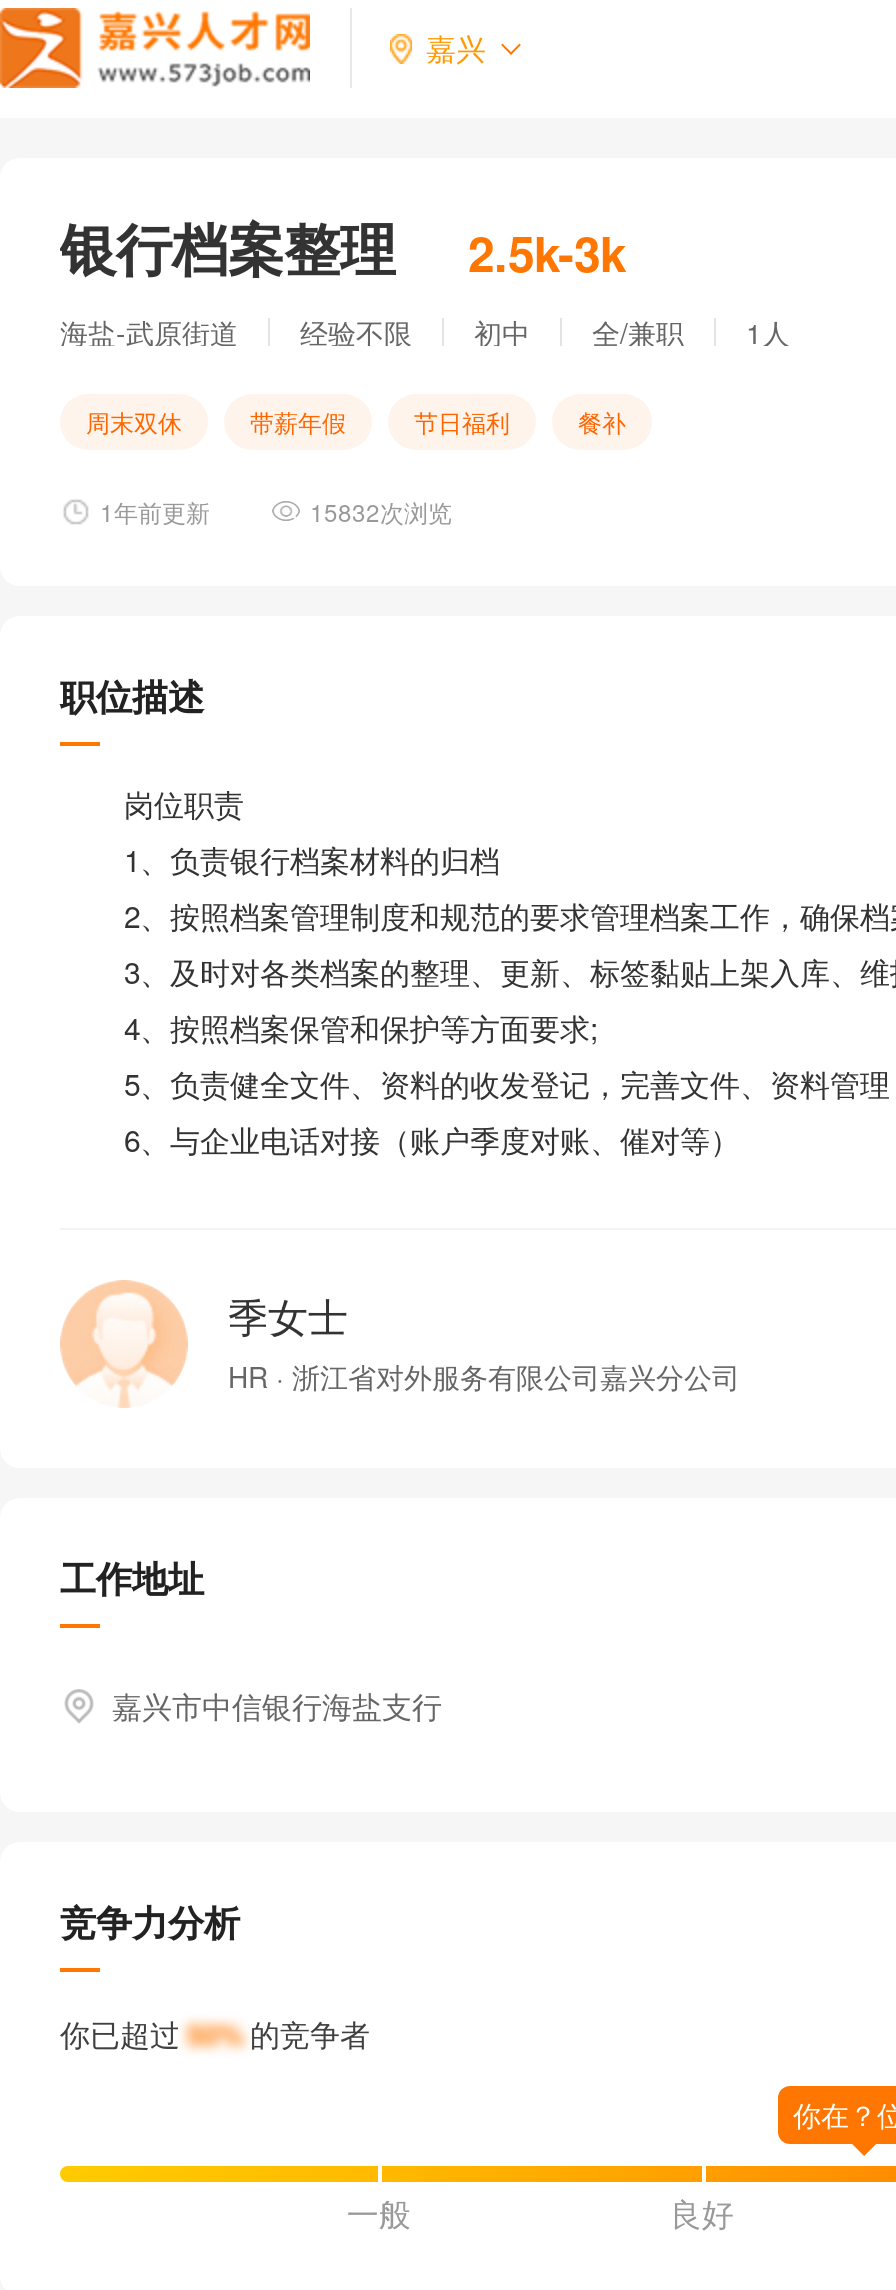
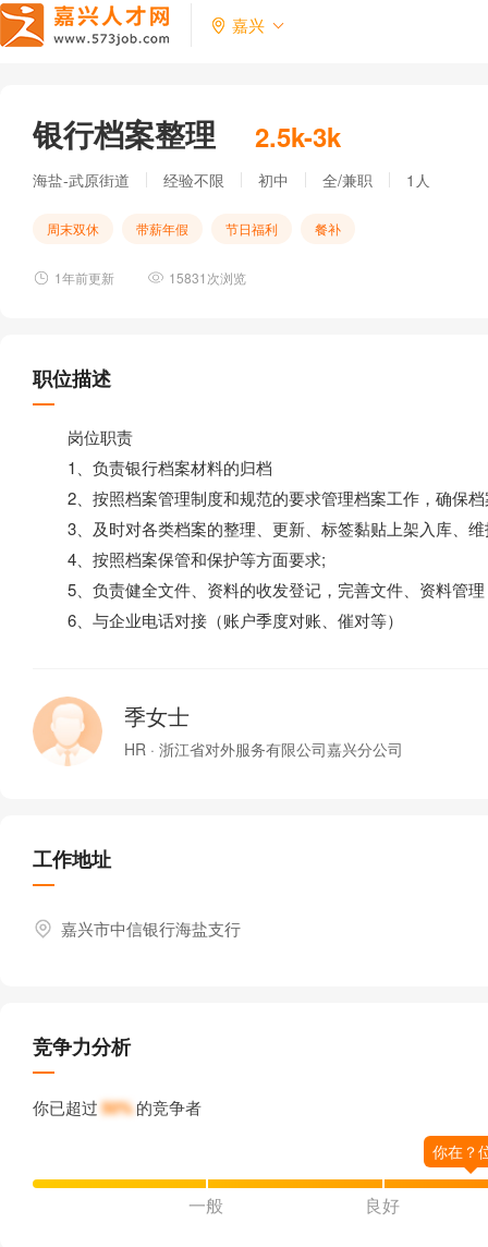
[310,494,452,528] 15832次浏览 -> [169,268,246,287] 15831次浏览

